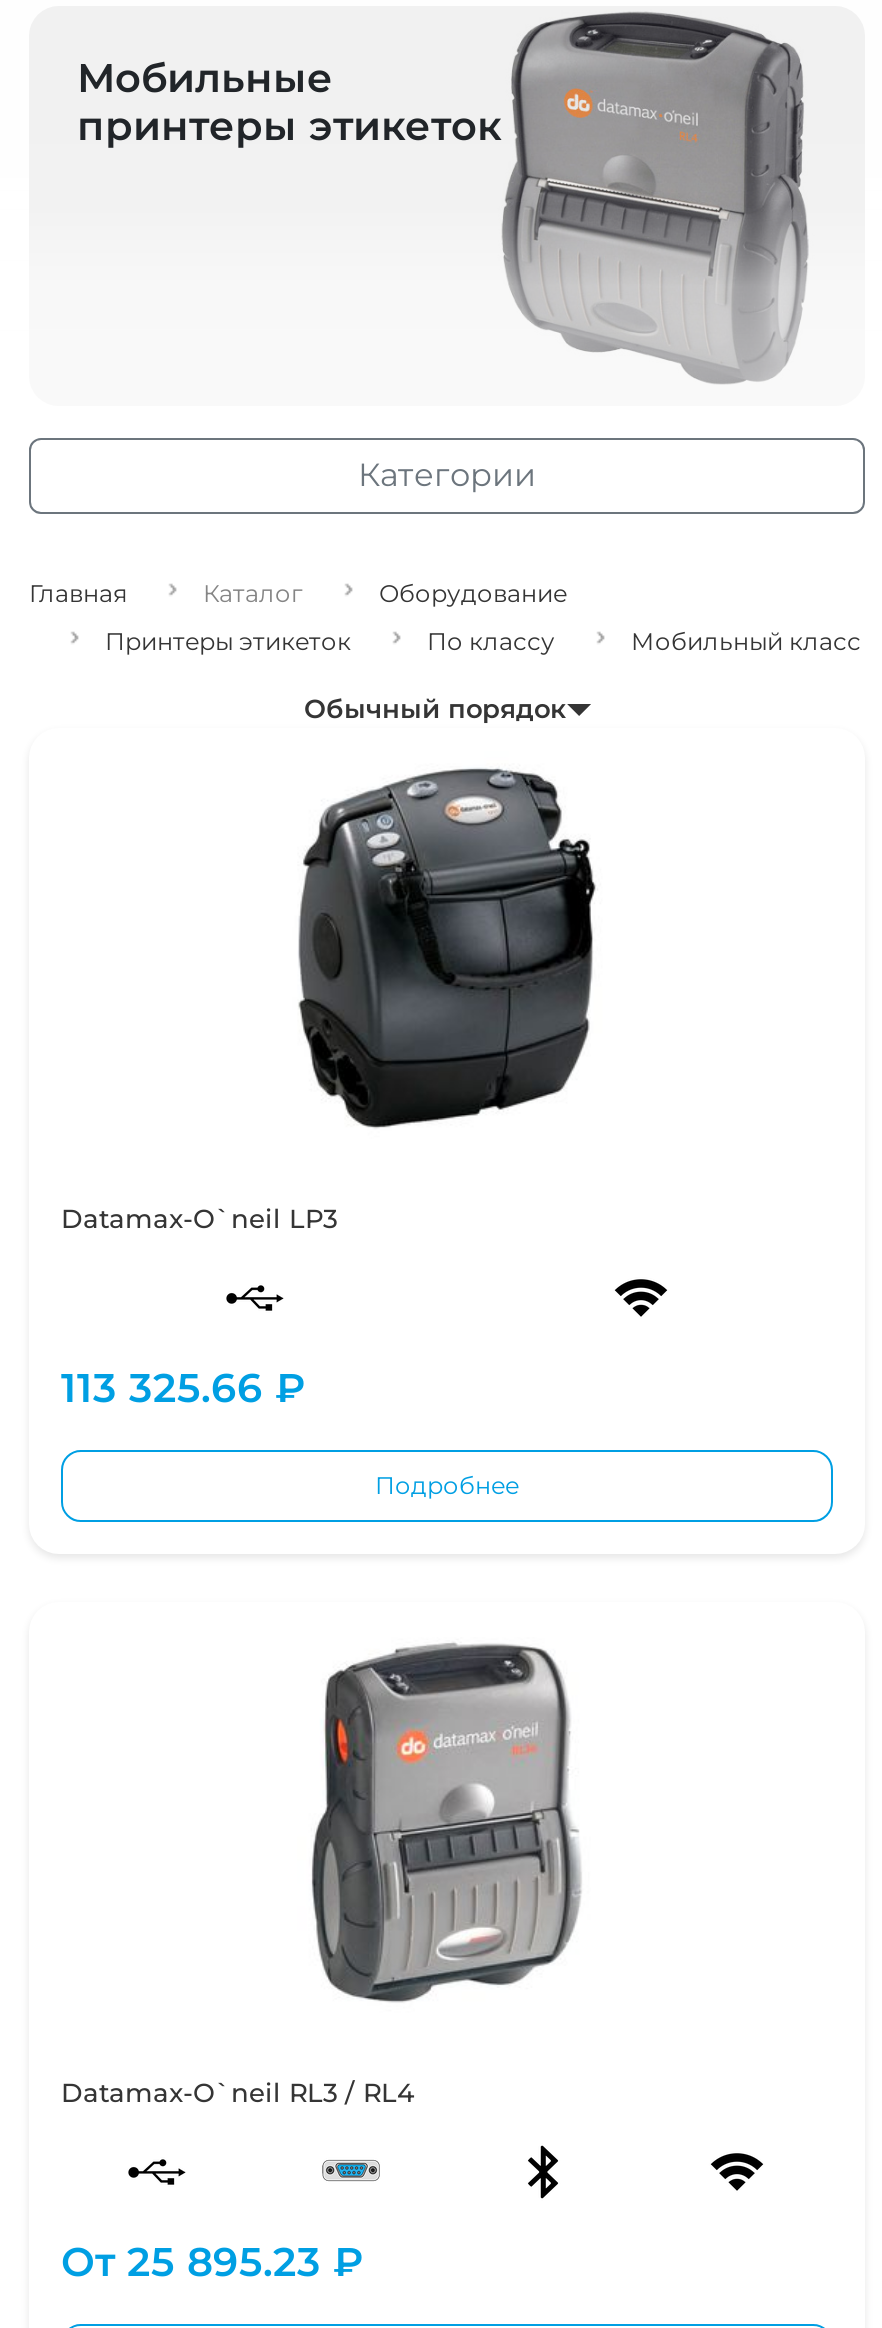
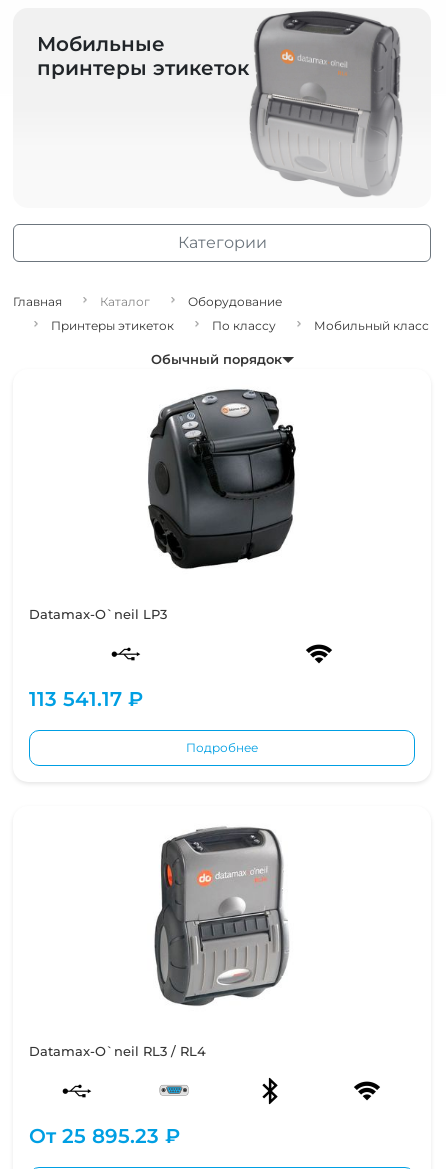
[61,1364,305,1412] 113 325.66 ₽ -> [29,687,143,711] 113 541.17 ₽

